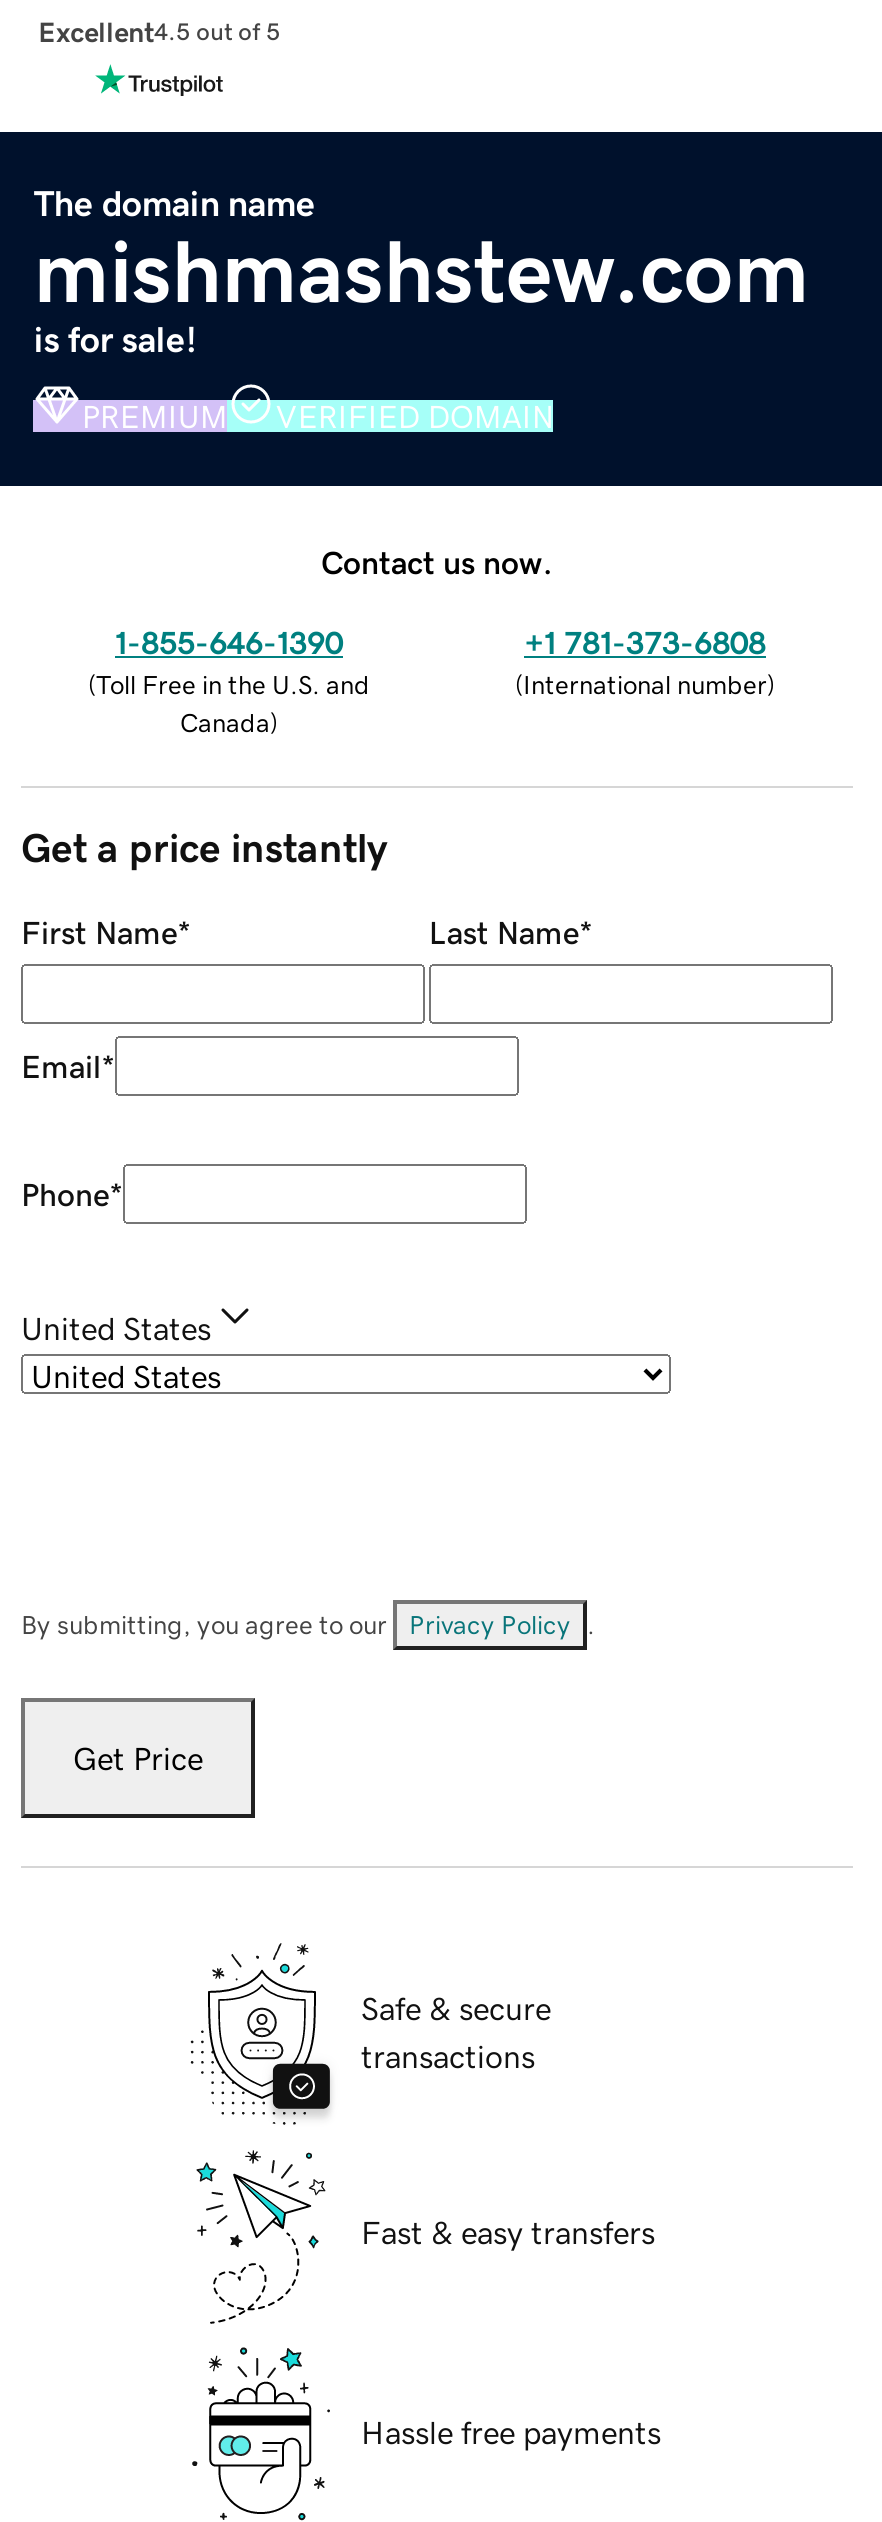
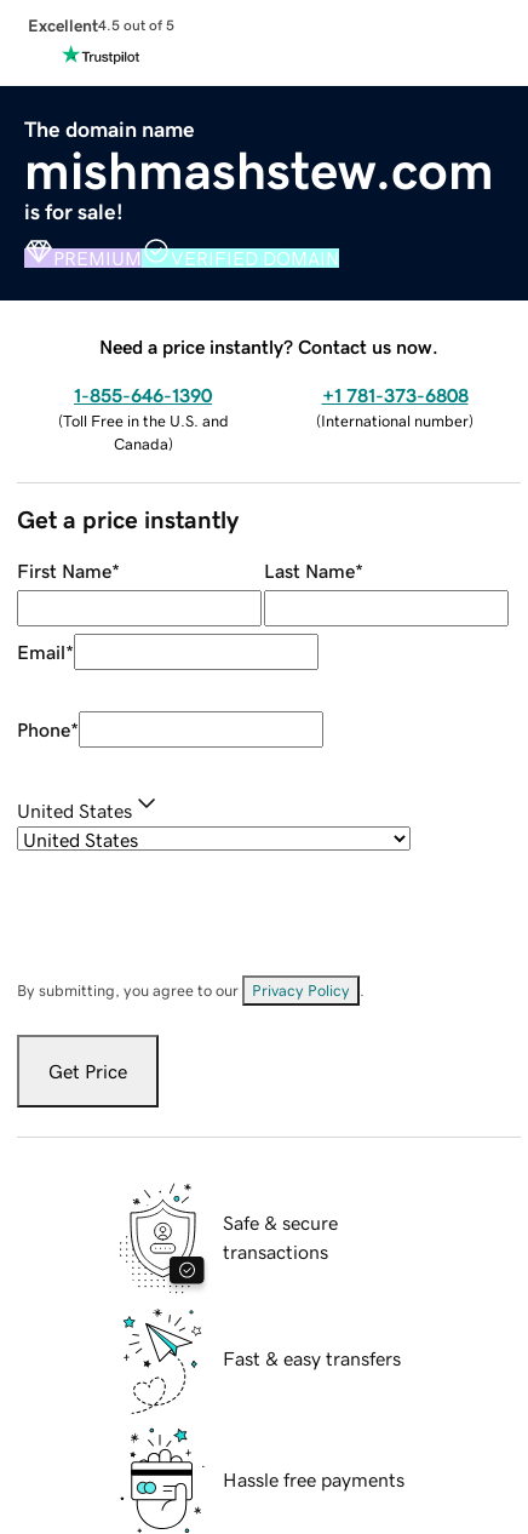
[321,545,553,577] Contact us now. -> [99,336,438,356] Need a price instantly? Contact us now.

